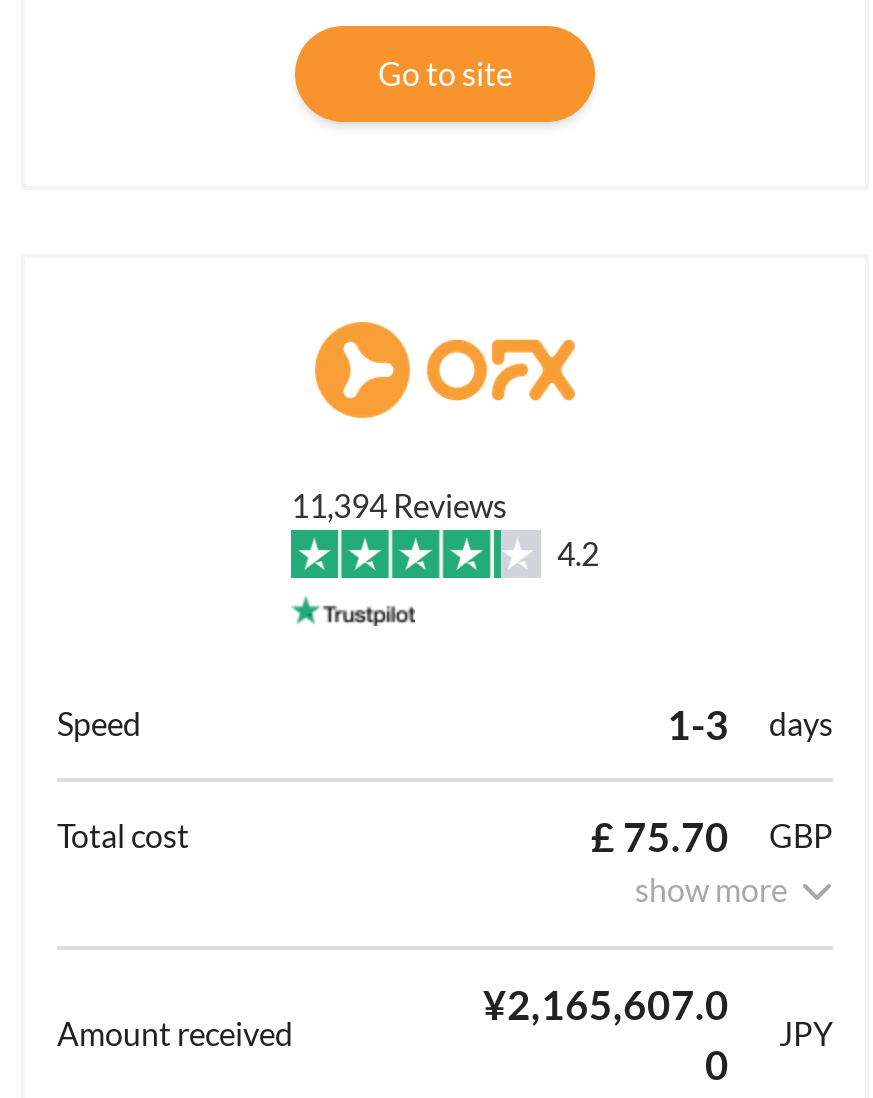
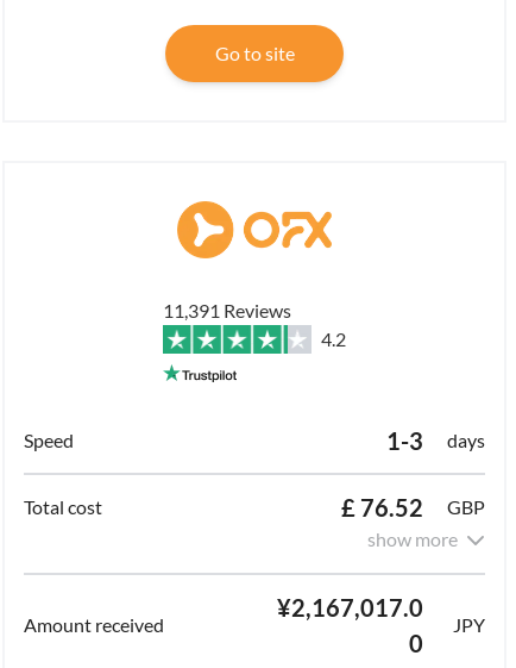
[291,485,507,523] 11,394 Reviews -> [163,299,291,321] 11,391 Reviews
[591,811,833,859] £ 75.70 GBP -> [341,493,485,521] £ 76.52 GBP
[483,979,729,1027] ¥2,165,607.0 -> [277,593,423,621] ¥2,167,017.0

